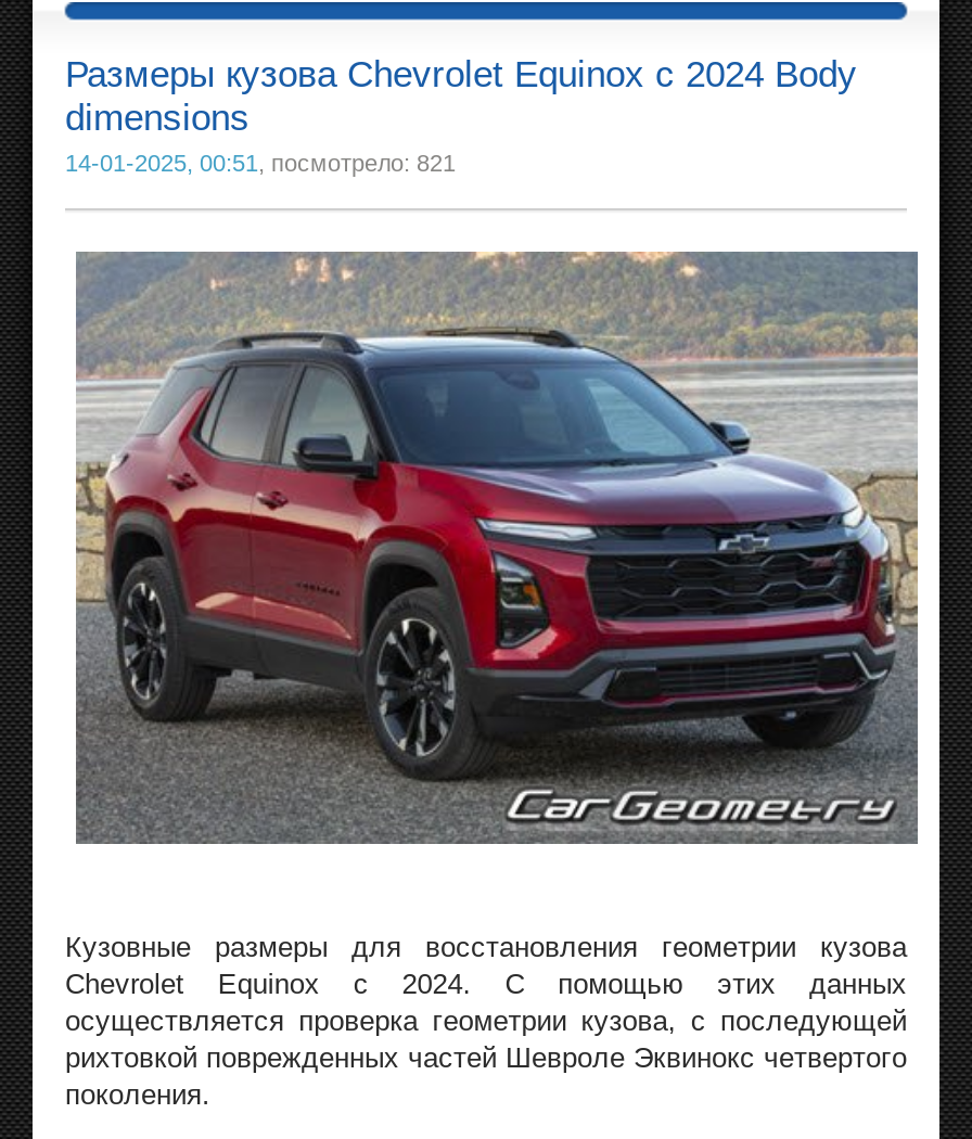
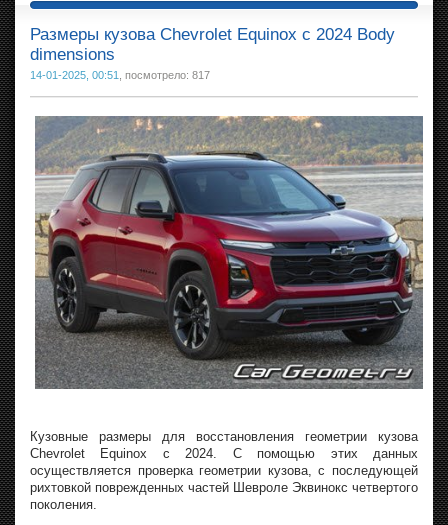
[65,150,456,176] 14-01-2025, 00:51, посмотрело: 821 -> [30,69,210,81] 14-01-2025, 00:51, посмотрело: 817

